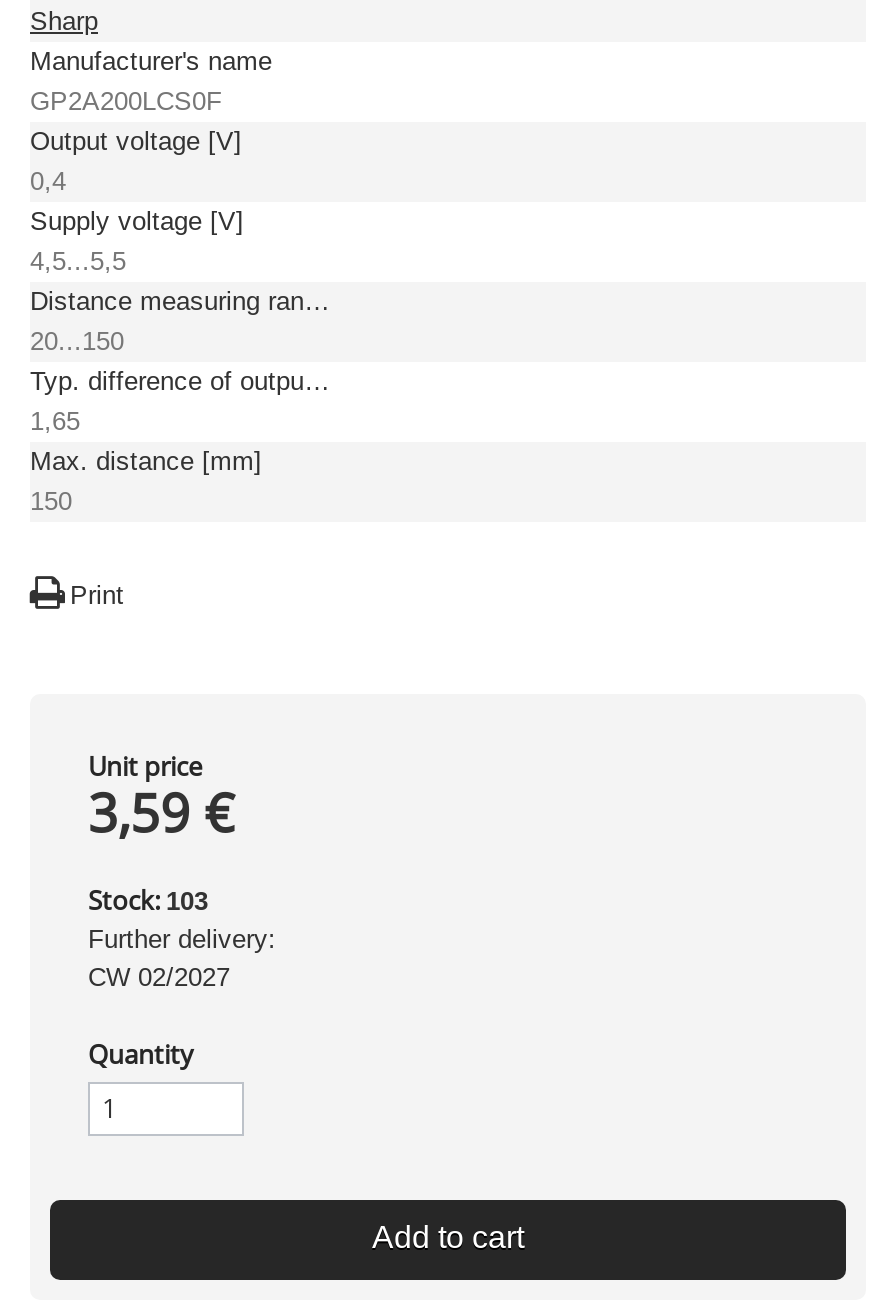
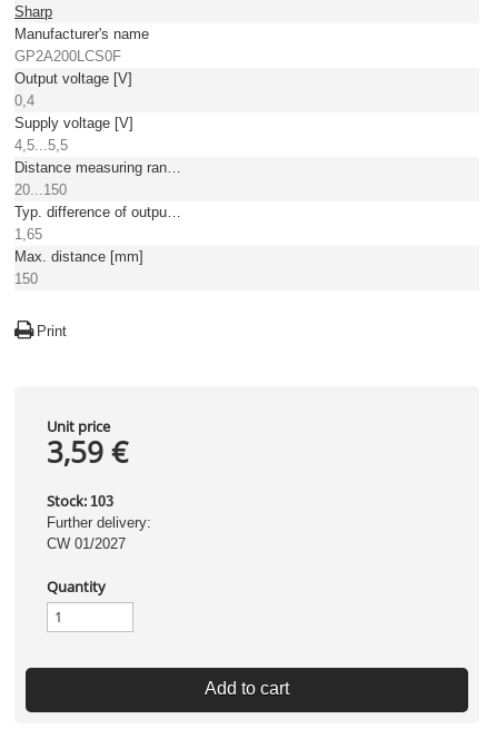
[88,962,230,992] CW 02/2027 -> [47,535,126,552] CW 01/2027

